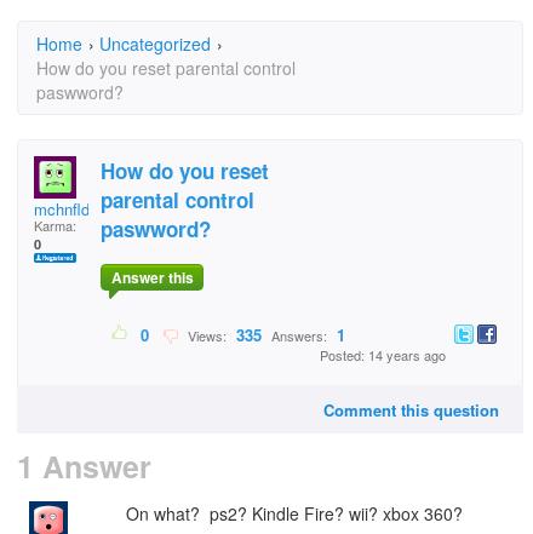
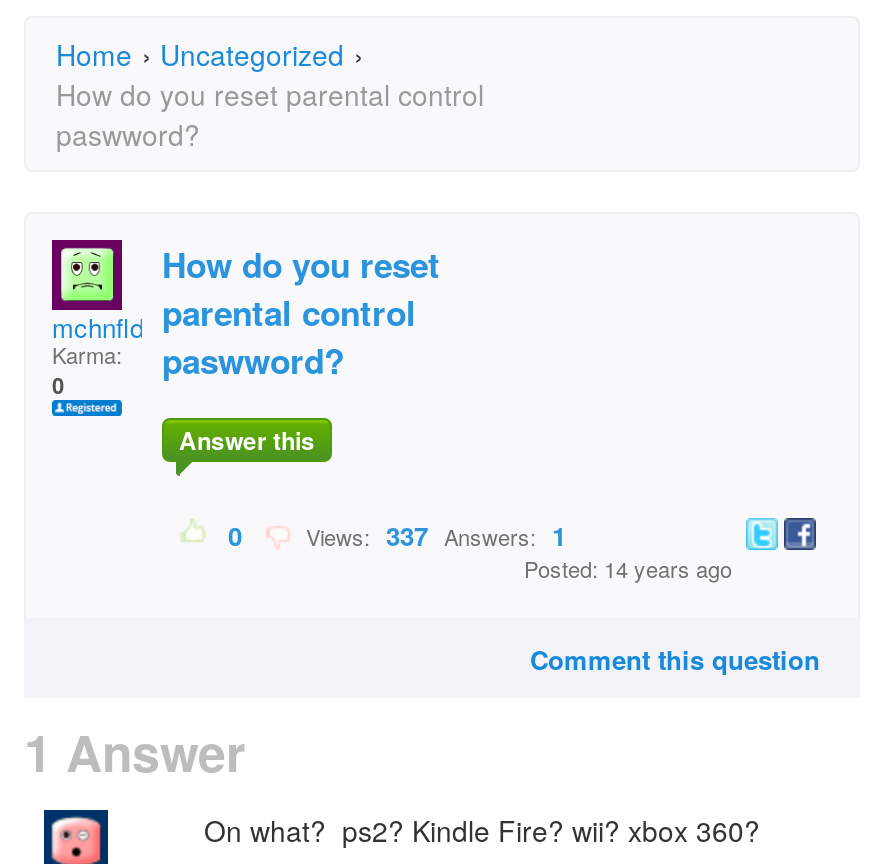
[180,323,345,346] Views: 335 Answers: 1 -> [294,516,566,554] Views: 337 Answers: 1

